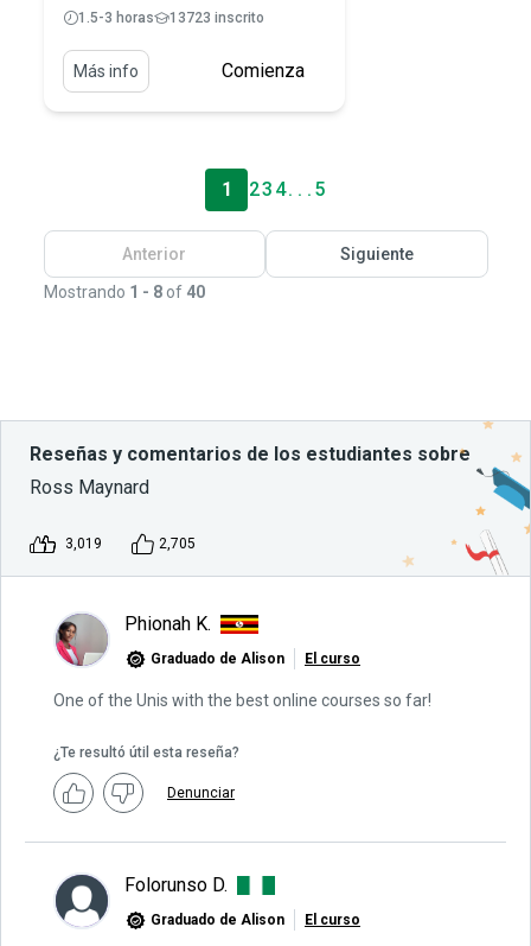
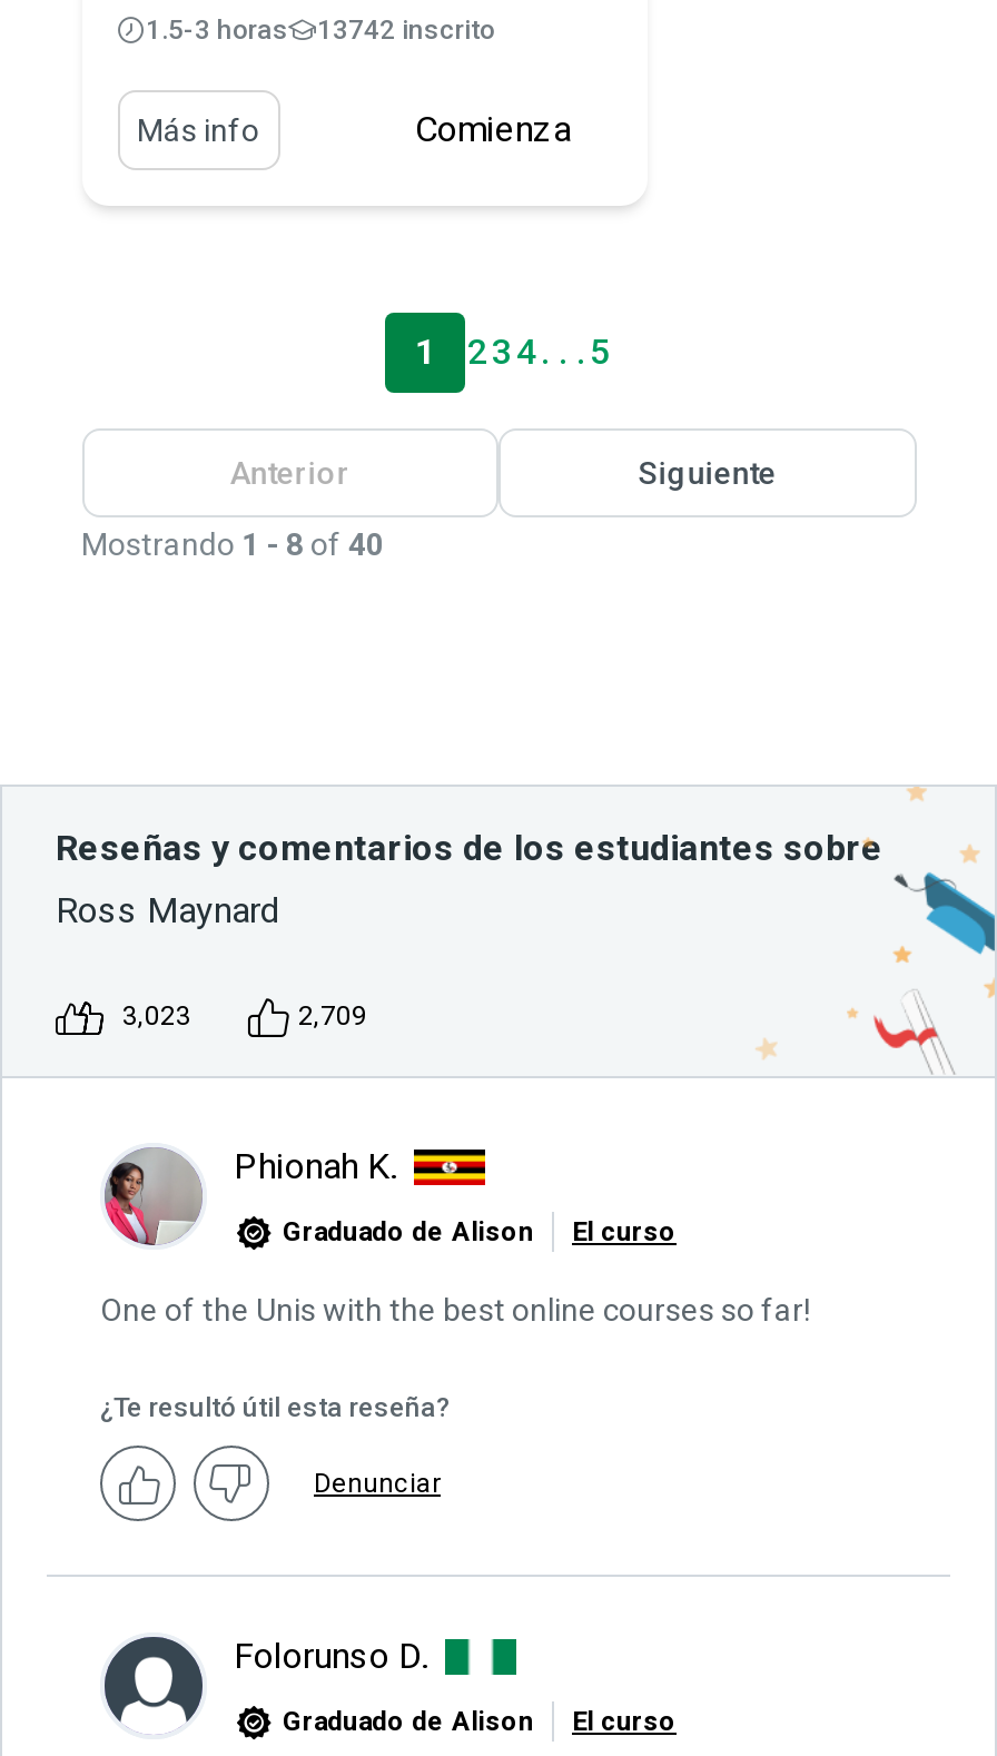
[78,9,264,26] 1.5-3 horas 13723 inscrito -> [146,14,495,46] 1.5-3 horas 13742 inscrito
[65,535,102,552] 3,019 -> [122,1000,191,1032] 3,023
[159,535,196,552] 2,705 -> [298,1000,367,1032] 2,709

